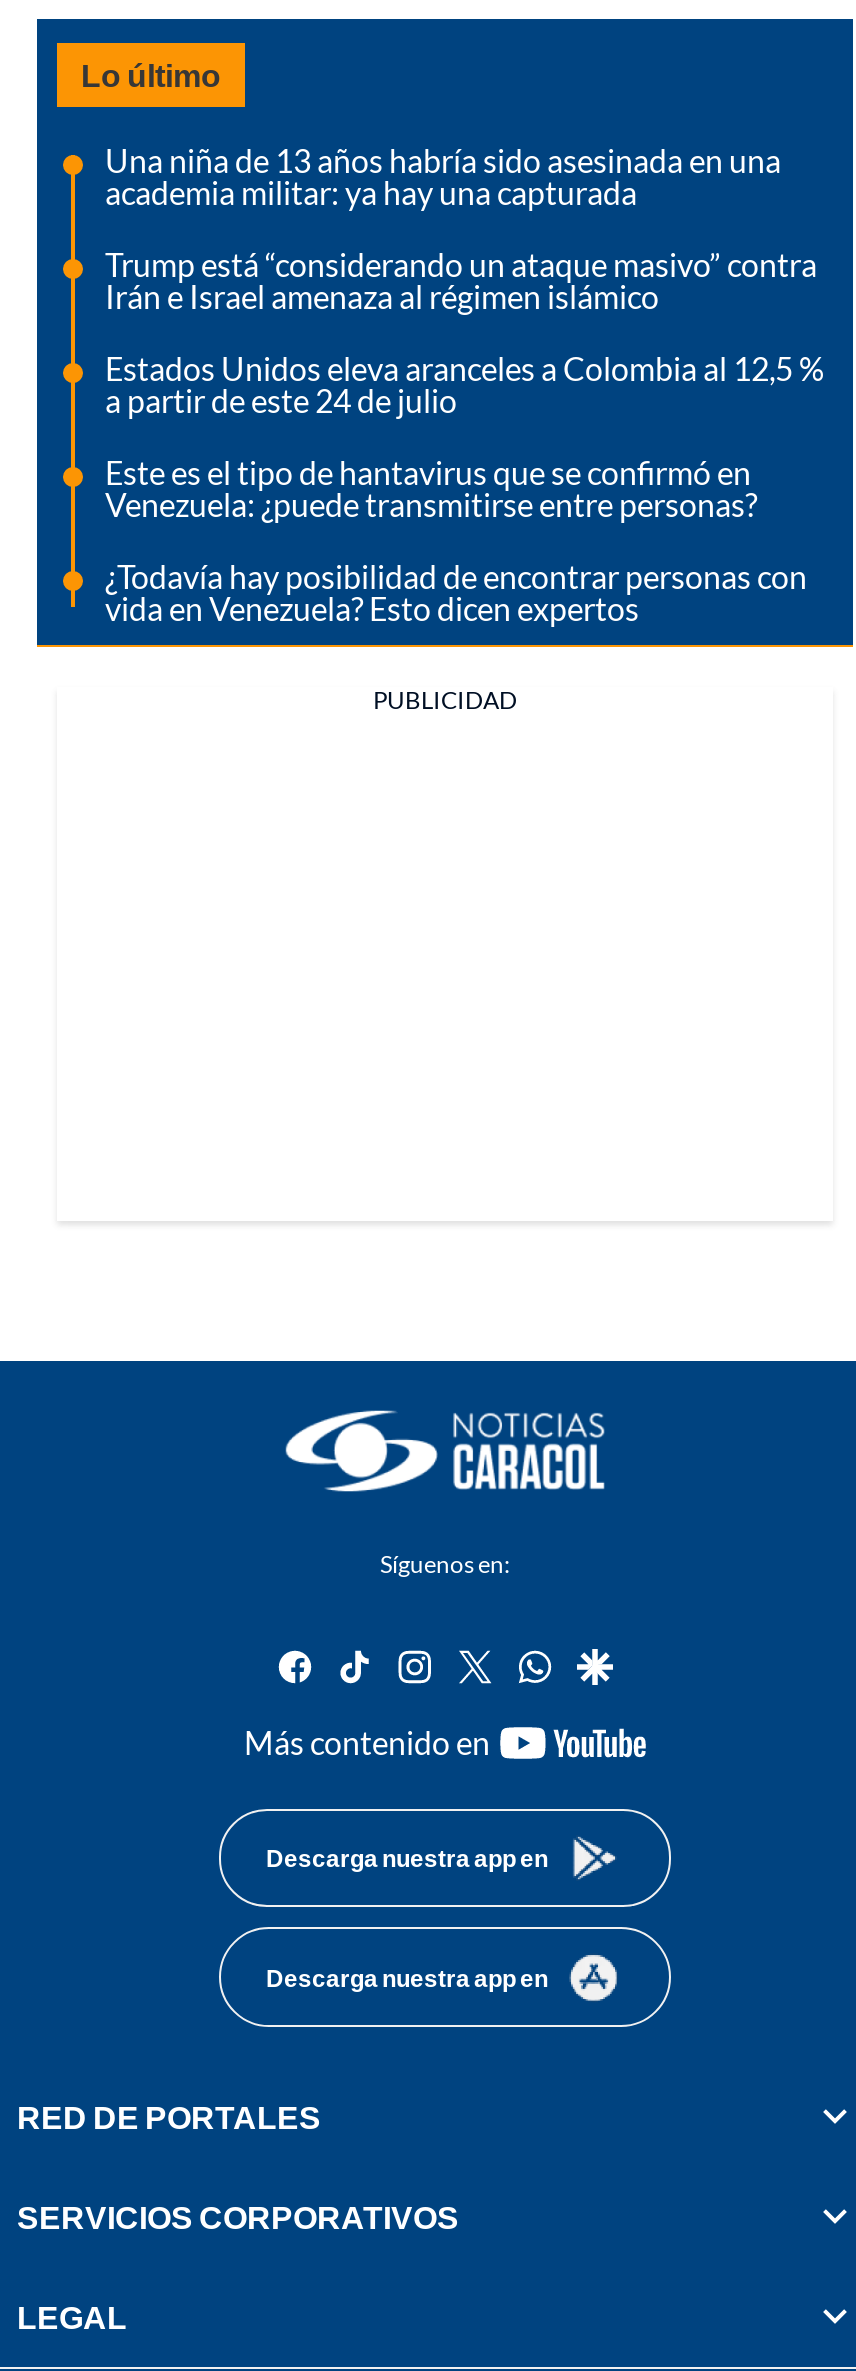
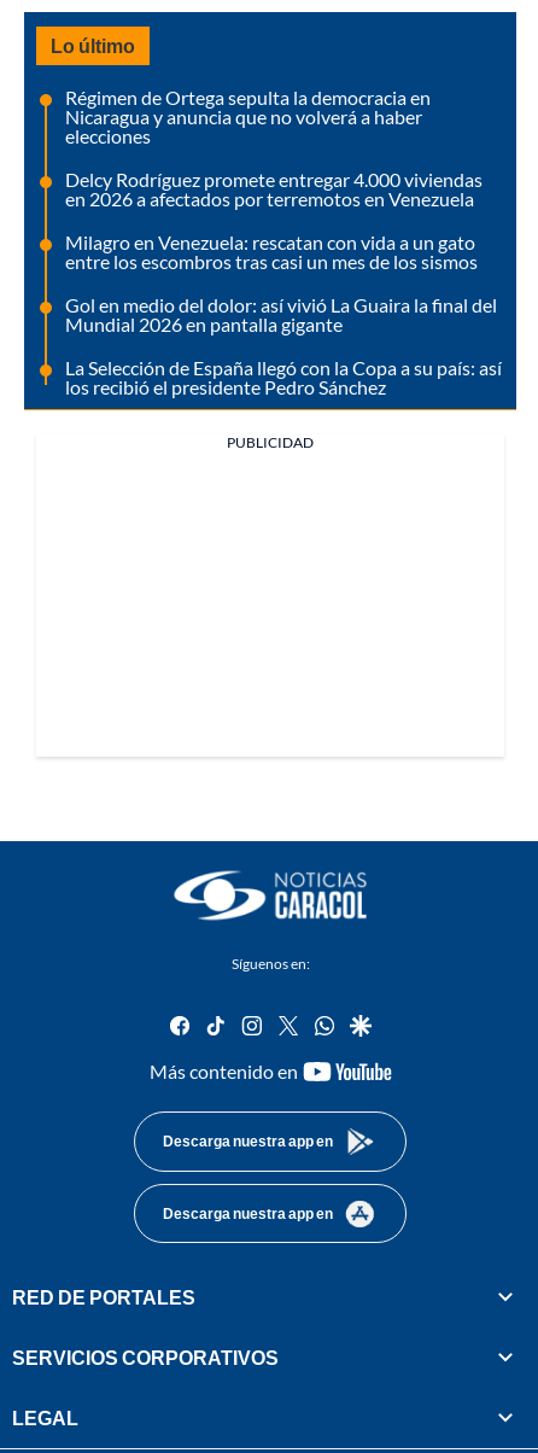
[105,141,781,211] Una niña de 13 años habría sido asesinada en una | academia militar: ya hay una capturada -> [65,86,431,147] Régimen de Ortega sepulta la democracia en | Nicaragua y anuncia que no volverá a haber | elecciones
[105,245,817,315] Trump está “considerando un ataque masivo” contra | Irán e Israel amenaza al régimen islámico -> [65,168,483,210] Delcy Rodríguez promete entregar 4.000 viviendas | en 2026 a afectados por terremotos en Venezuela
[105,349,825,419] Estados Unidos eleva aranceles a Colombia al 12,5 % | a partir de este 24 de julio -> [65,231,478,273] Milagro en Venezuela: rescatan con vida a un gato | entre los escombros tras casi un mes de los sismos
[105,453,757,523] Este es el tipo de hantavirus que se confirmó en | Venezuela: ¿puede transmitirse entre personas? -> [65,293,497,336] Gol en medio del dolor: así vivió La Guaira la final del | Mundial 2026 en pantalla gigante
[105,557,807,627] ¿Todavía hay posibilidad de encontrar personas con | vida en Venezuela? Esto dicen expertos -> [65,356,502,398] La Selección de España llegó con la Copa a su país: así | los recibió el presidente Pedro Sánchez

